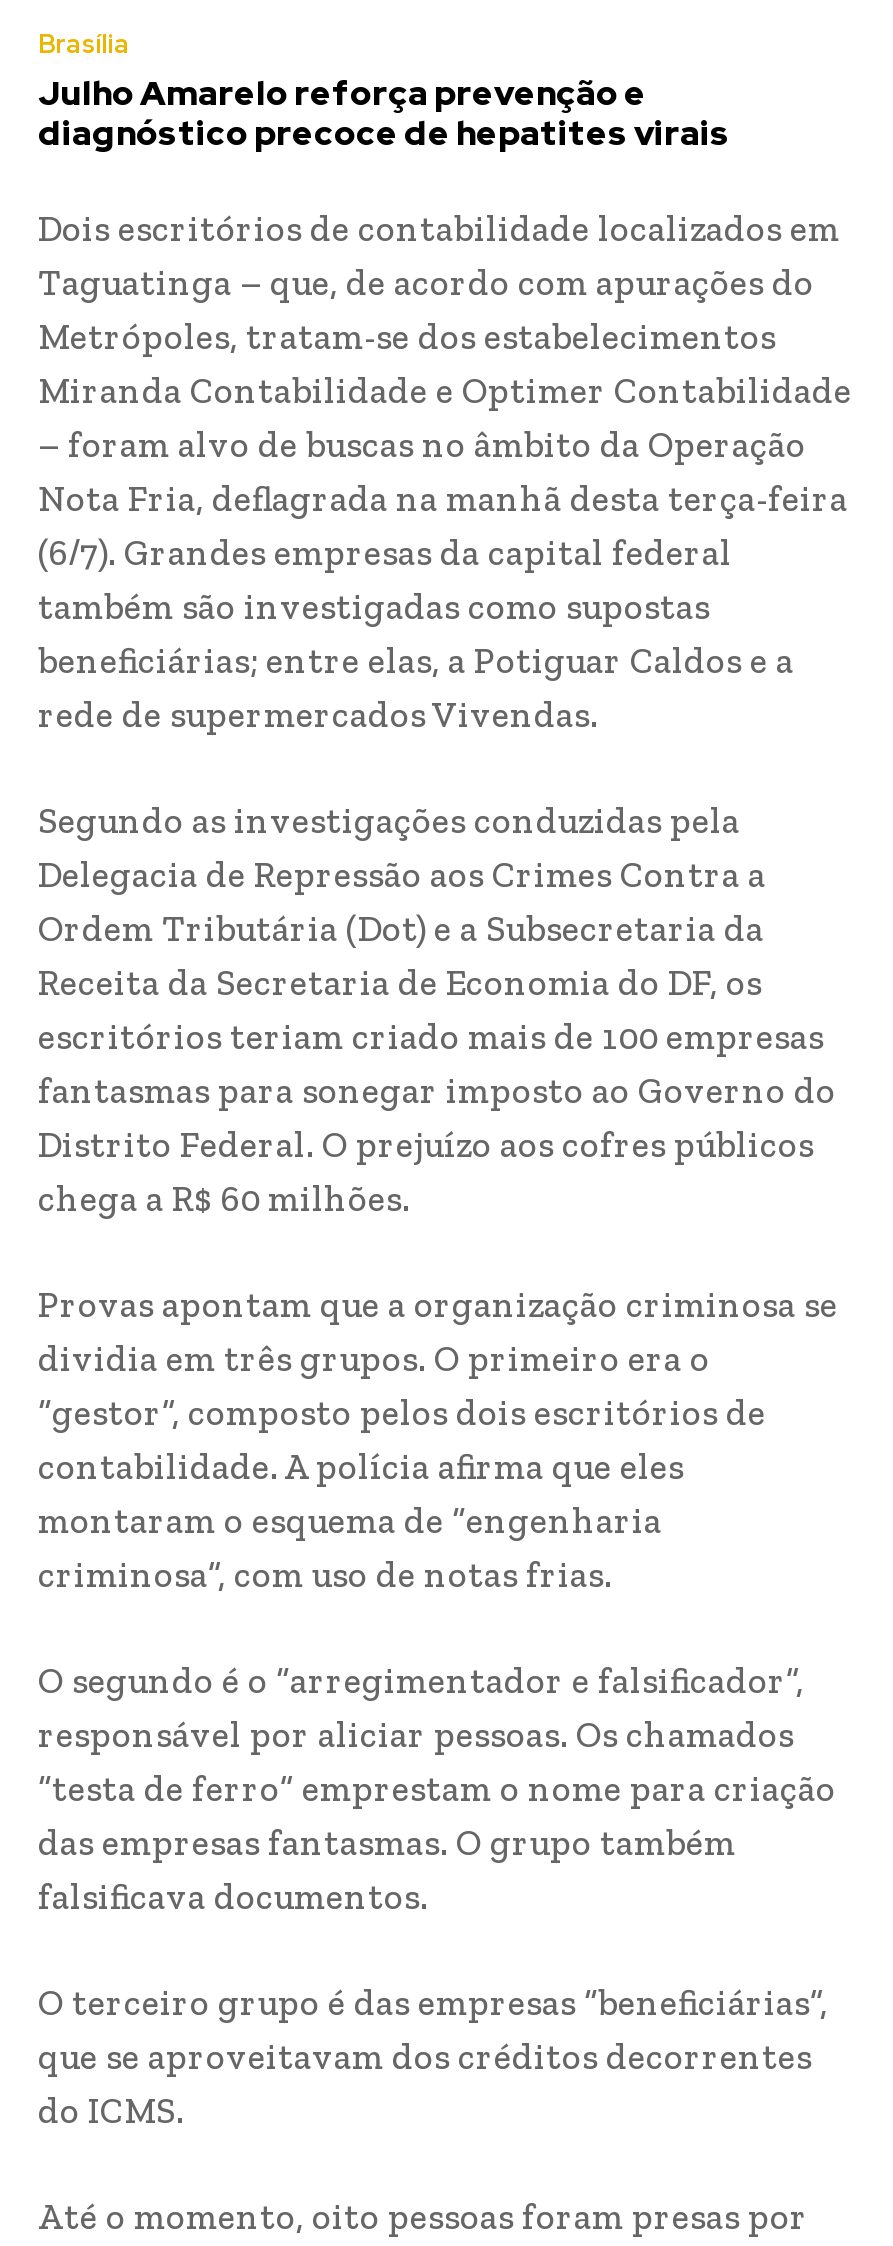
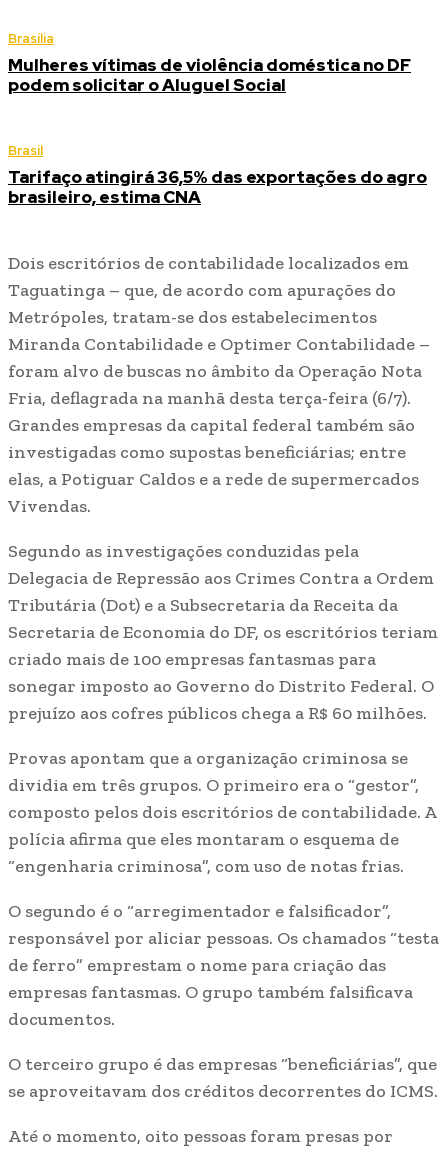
[38,71,730,155] Julho Amarelo reforça prevenção e | diagnóstico precoce de hepatites virais -> [8,54,427,208] Mulheres vítimas de violência doméstica no DF | podem solicitar o Aluguel Social | Brasil | Tarifaço atingirá 36,5% das exportações do agro | brasileiro, estima CNA
moved [38,207,840,359] -> [8,252,409,328]: Dois escritórios de contabilidade localizados em | Taguatinga – que, de acordo com apurações do | Metrópoles, tratam-se dos estabelecimentos
moved [38,799,740,843] -> [8,540,359,562]: Segundo as investigações conduzidas pela
moved [38,1283,838,1327] -> [8,747,408,769]: Provas apontam que a organização criminosa se
moved [38,1659,804,1703] -> [8,900,391,922]: O segundo é o “arregimentador e falsificador”,

